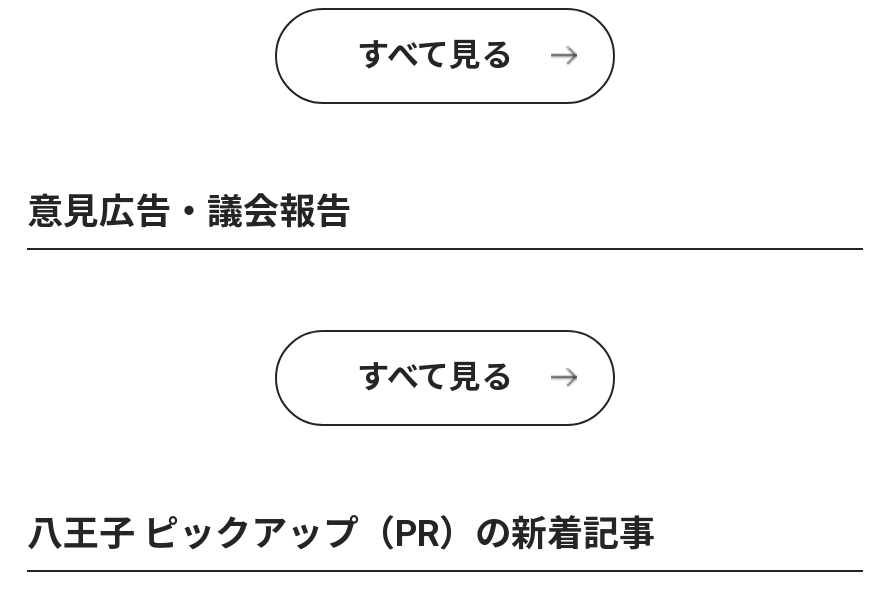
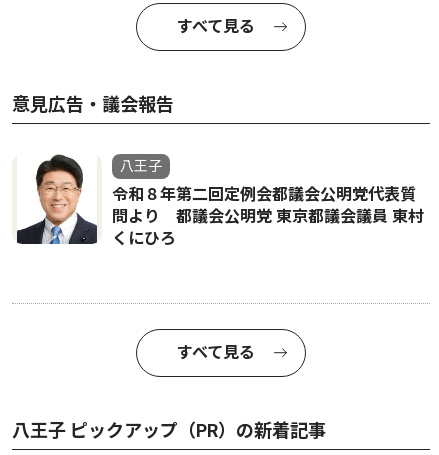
none -> [15,153,424,248] [image] | 八王子 | 令和８年第二回定例会都議会公明党代表質 | 問より 都議会公明党 東京都議会議員 東村 | くにひろ

